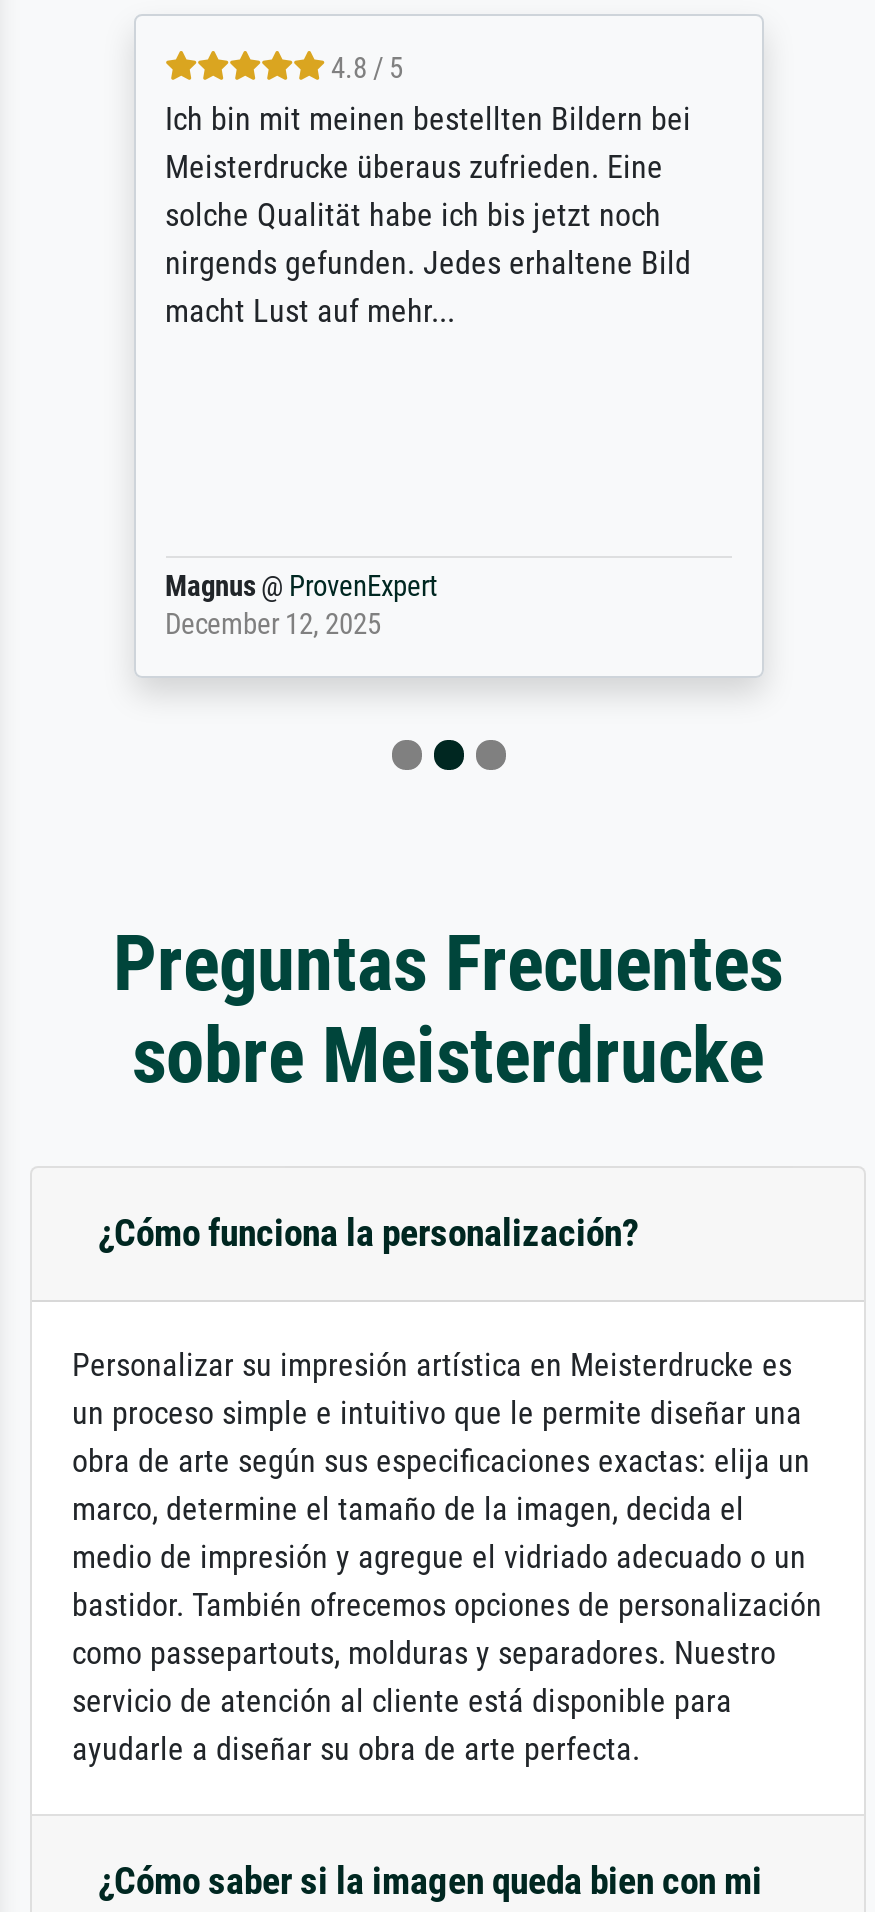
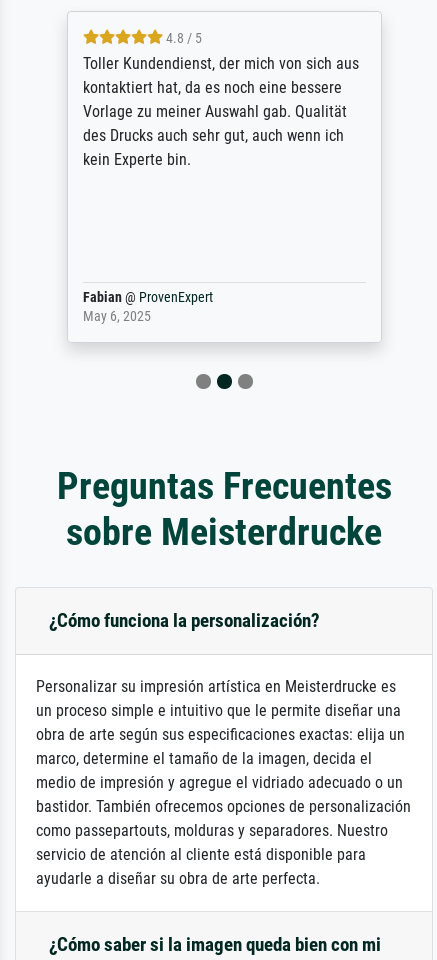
[165,100,691,330] Ich bin mit meinen bestellten Bildern bei | Meisterdrucke überaus zufrieden. Eine | solche Qualität habe ich bis jetzt noch | nirgends gefunden. Jedes erhaltene Bild | macht Lust auf mehr... -> [82,54,358,169] Toller Kundendienst, der mich von sich aus | kontaktiert hat, da es noch eine bessere | Vorlage zu meiner Auswahl gab. Qualität | des Drucks auch sehr gut, auch wenn ich | kein Experte bin.
[165,570,437,642] Magnus @ ProvenExpert | December 12, 2025 -> [82,289,212,325] Fabian @ ProvenExpert | May 6, 2025

